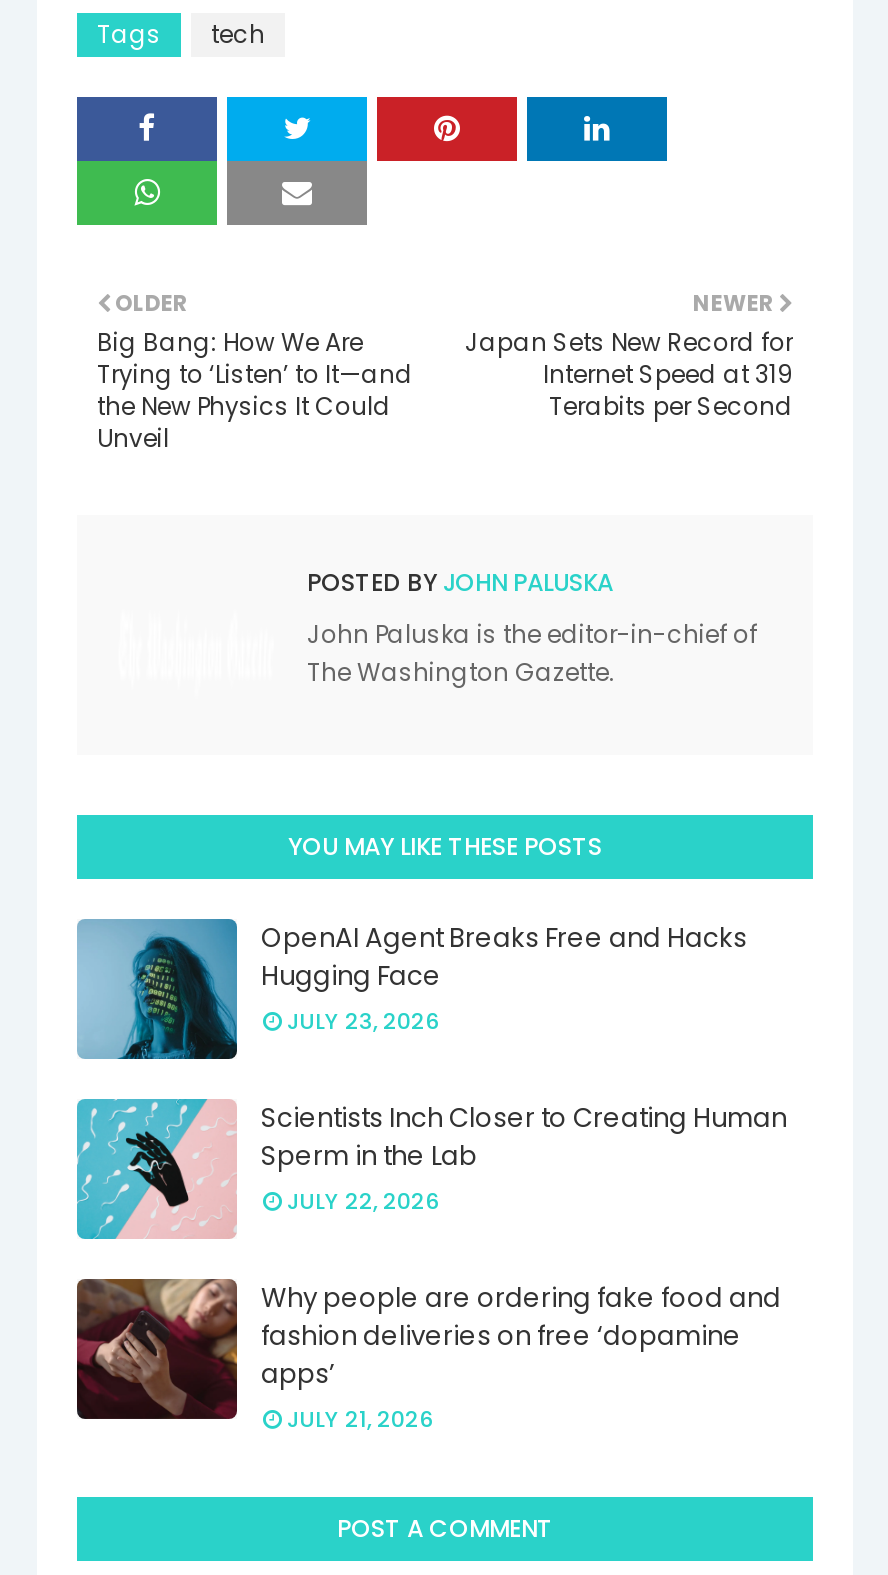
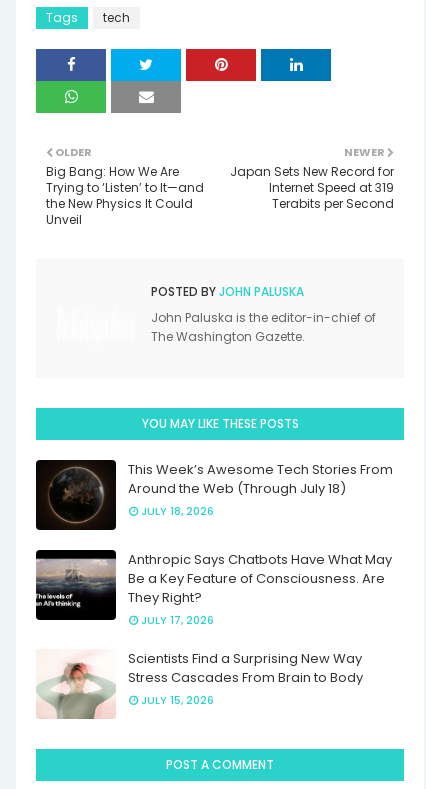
[77,917,747,1061] [image] | OpenAI Agent Breaks Free and Hacks | Hugging Face | JULY 23, 2026 -> [35,459,393,531] [image] | This Week’s Awesome Tech Stories From | Around the Web (Through July 18) | JULY 18, 2026
[75,1097,787,1241] [image] | Scientists Inch Closer to Creating Human | Sperm in the Lab | JULY 22, 2026 -> [35,549,392,628] [image] | Anthropic Says Chatbots Have What May | Be a Key Feature of Consciousness. Are | They Right? | JULY 17, 2026
[75,1277,781,1437] [image] | Why people are ordering fake food and | fashion deliveries on free ‘dopamine | apps’ | JULY 21, 2026 -> [36,640,363,720] [image] | Scientists Find a Surprising New Way | Stress Cascades From Brain to Body | JULY 15, 2026

